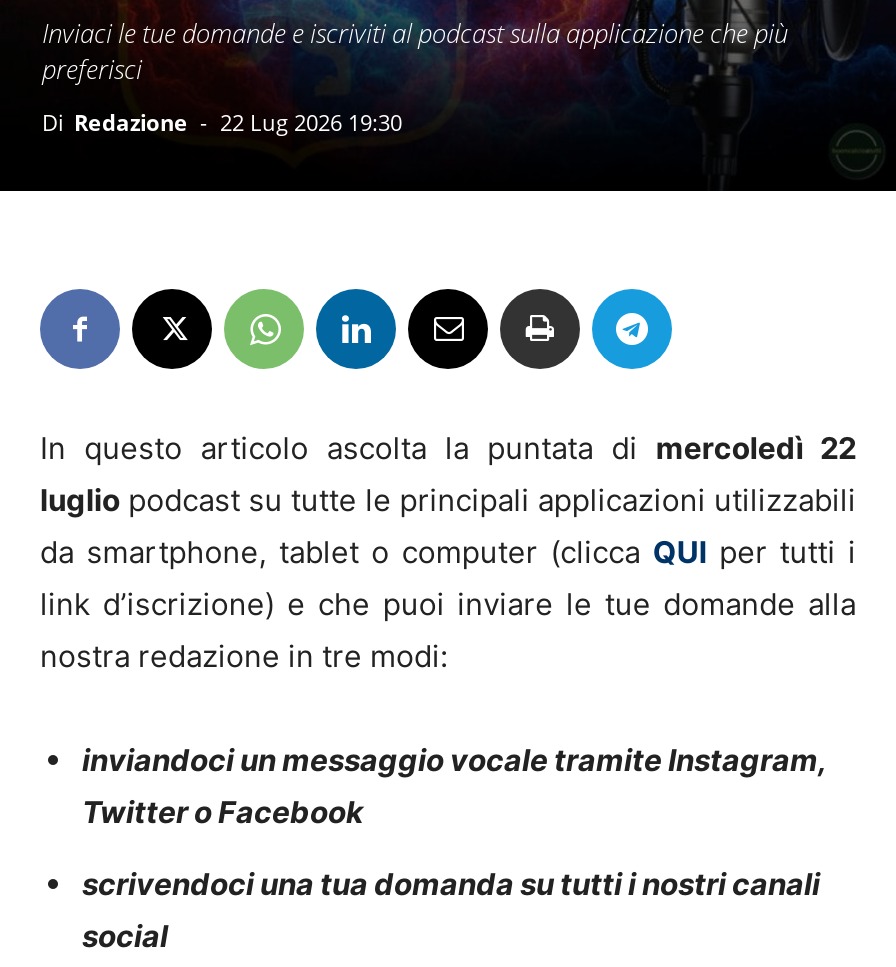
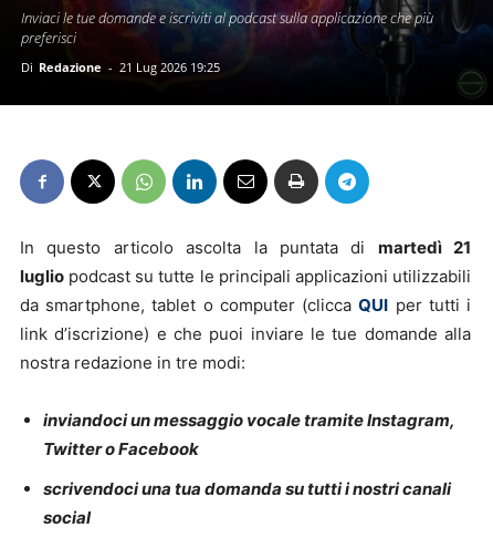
[42,107,402,137] Di Redazione - 22 Lug 2026 19:30 -> [21,59,220,76] Di Redazione - 21 Lug 2026 19:25
[40,429,856,467] In questo articolo ascolta la puntata di mercoledì 22 -> [20,237,471,258] In questo articolo ascolta la puntata di martedì 21

